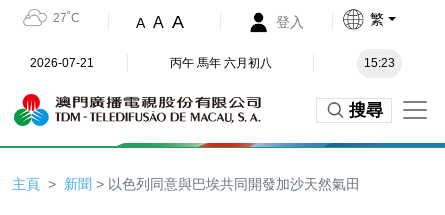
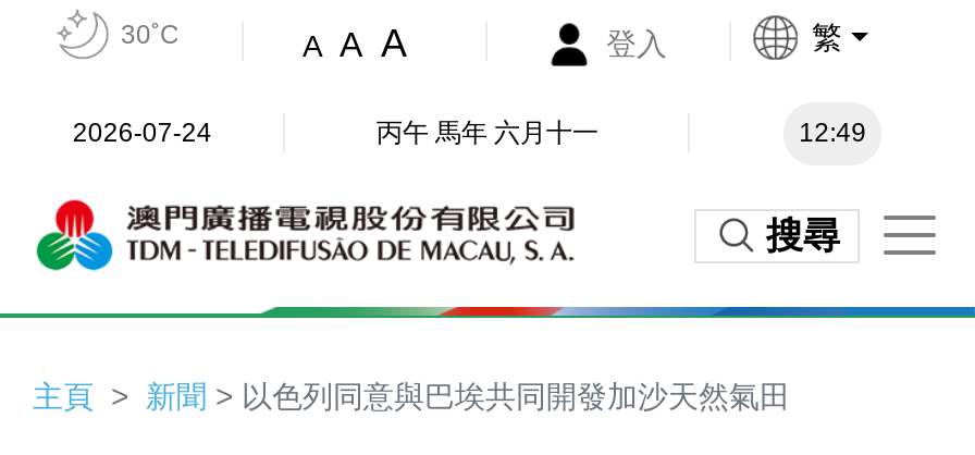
[52,11,79,25] 27˚C -> [121,20,180,50] 30˚C
[30,55,94,69] 2026-07-21 -> [72,116,212,147] 2026-07-24
[170,55,272,69] 丙午 馬年 六月初八 -> [377,116,598,147] 丙午 馬年 六月十一
[364,55,395,69] 15:23 -> [799,116,867,147] 12:49

